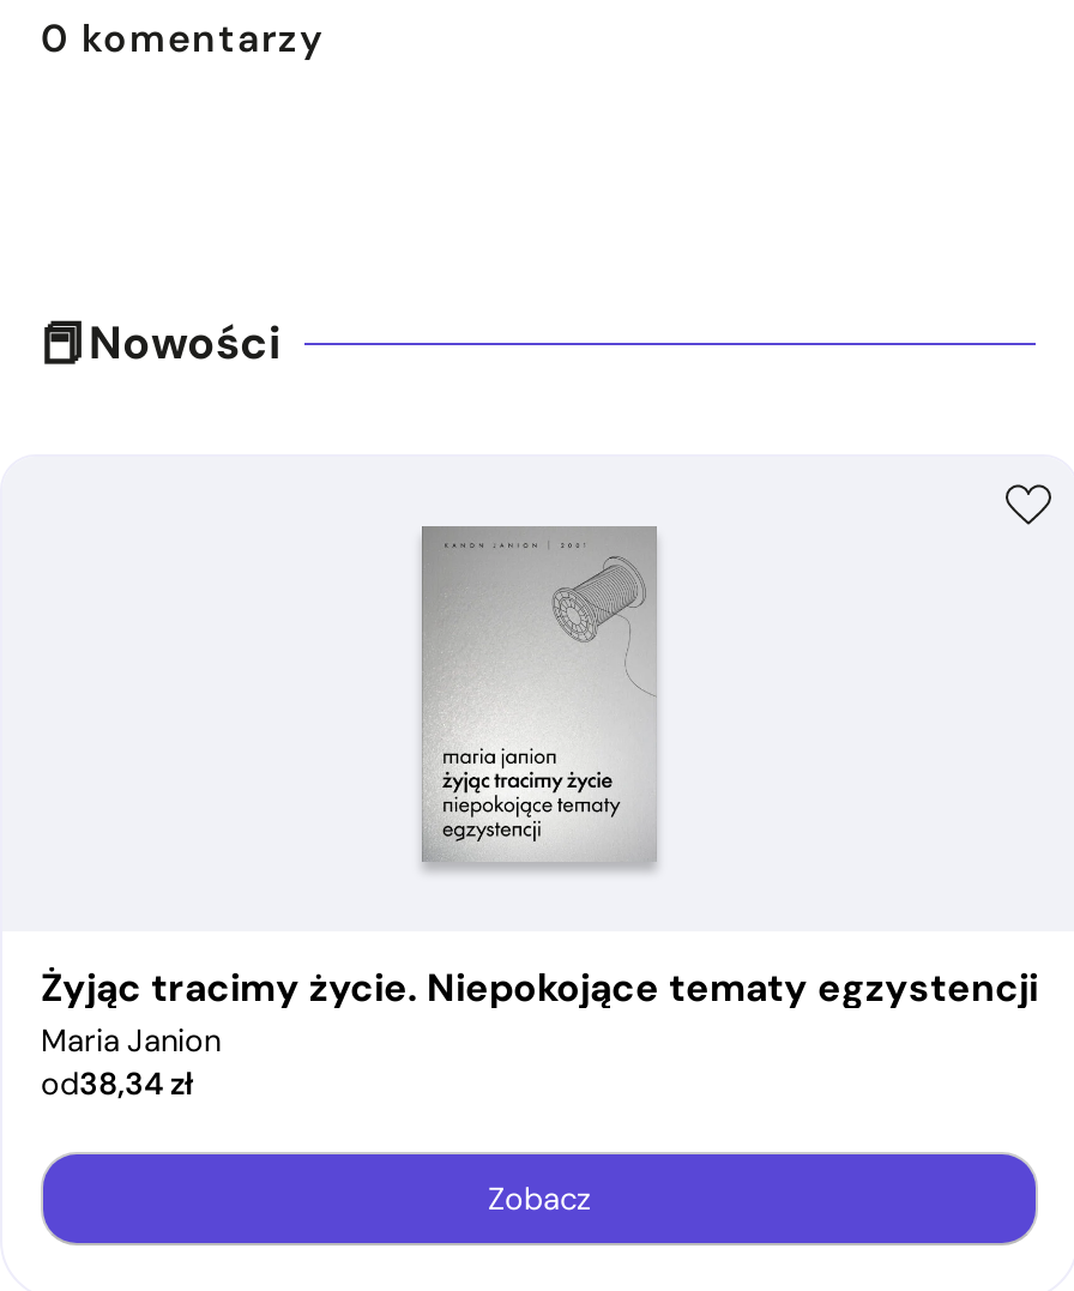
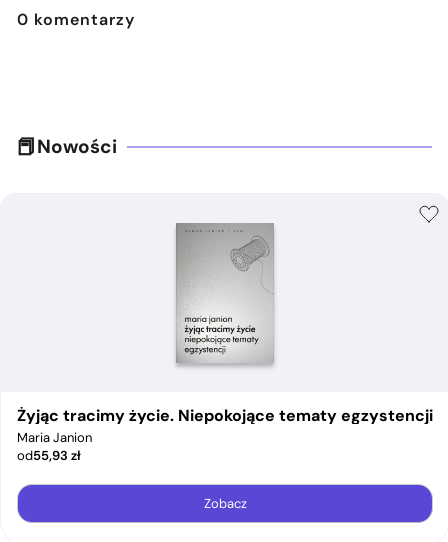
[41,1063,194,1104] od38,34 zł -> [17,447,81,464] od55,93 zł

